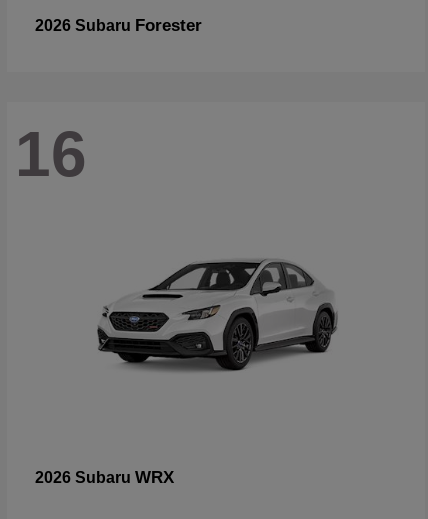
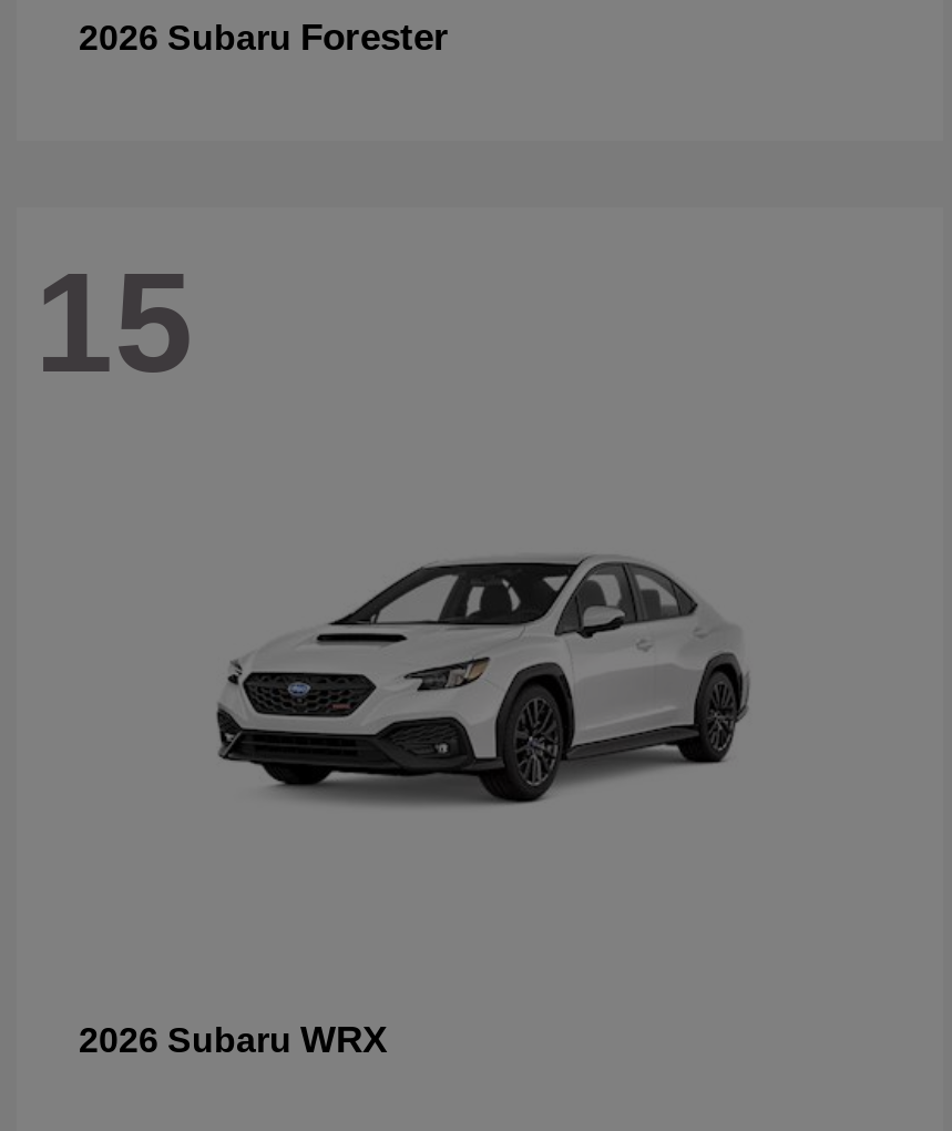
[15,118,87,190] 16 -> [34,243,194,403] 15

